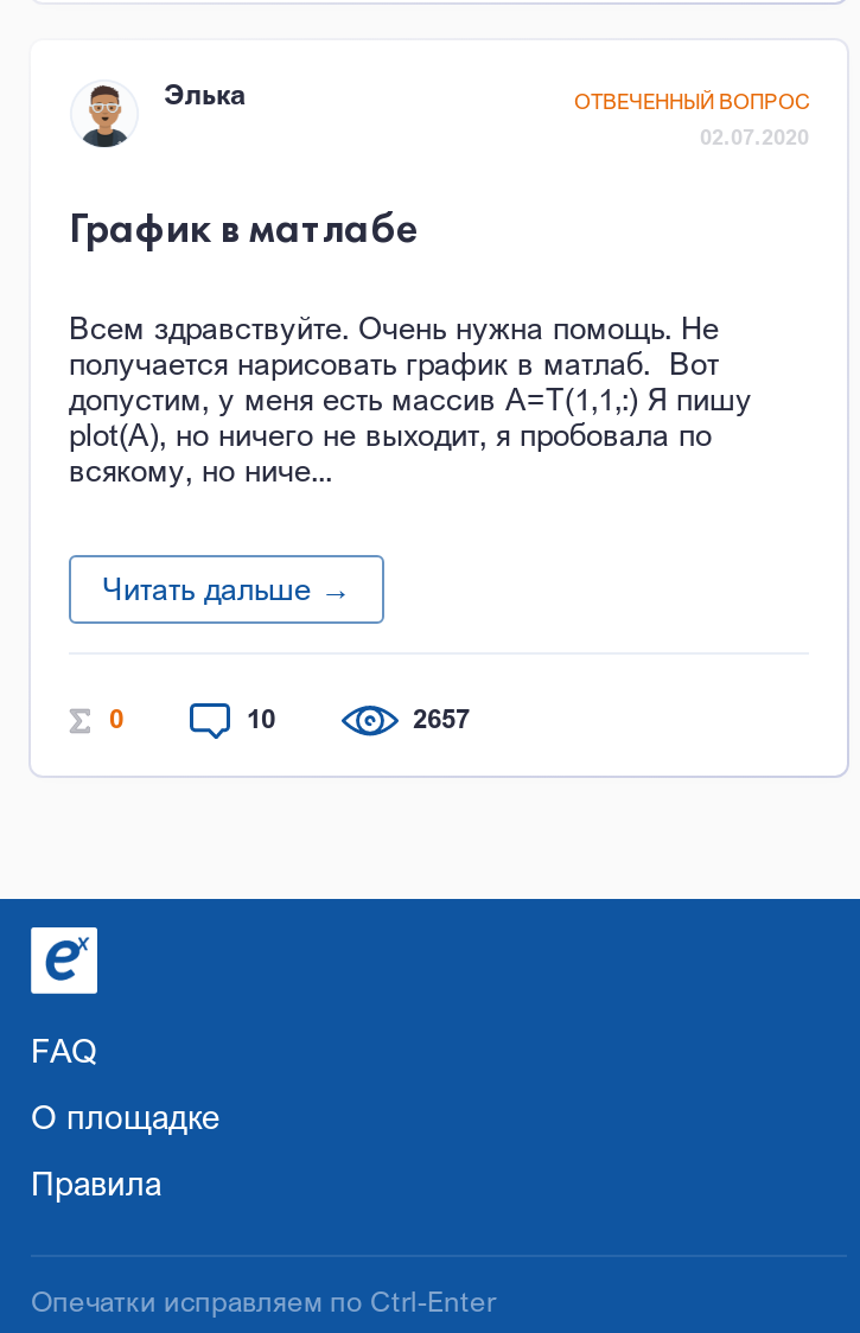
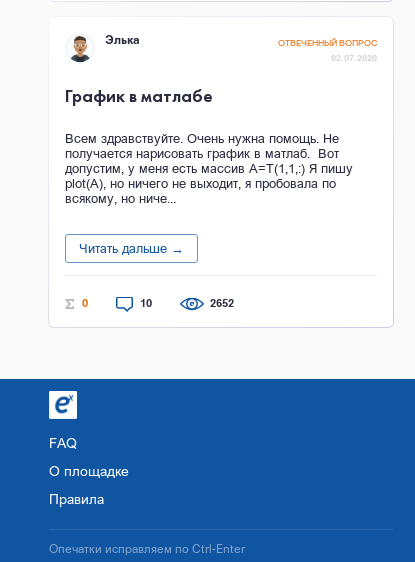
[413,702,470,735] 2657 -> [210,296,234,310] 2652

